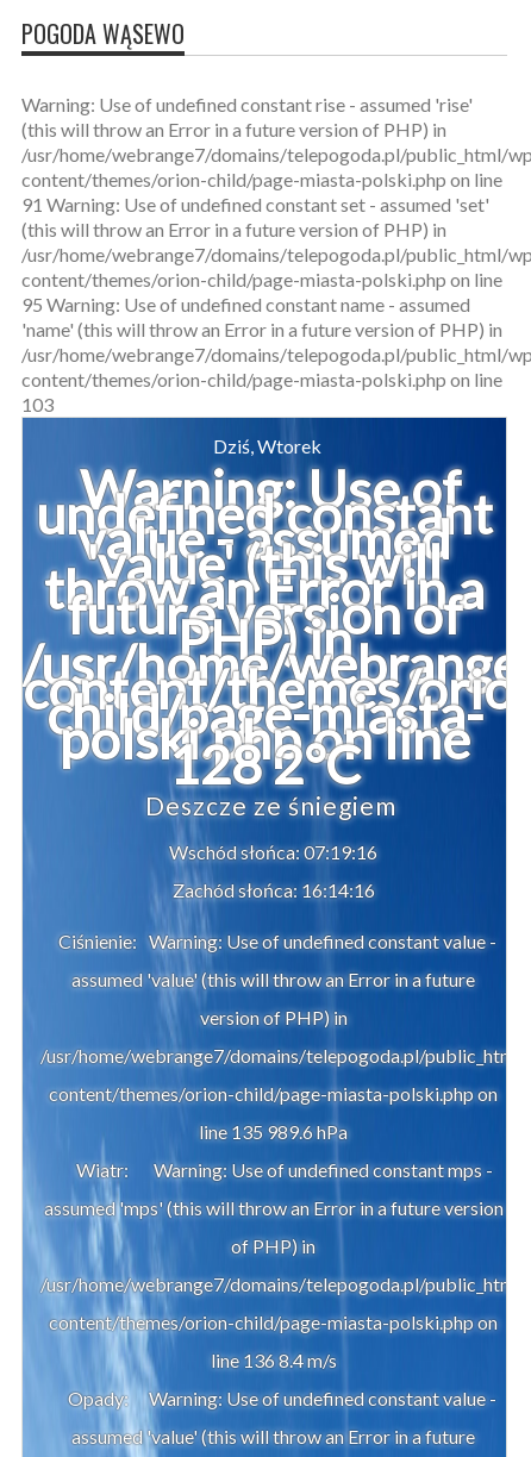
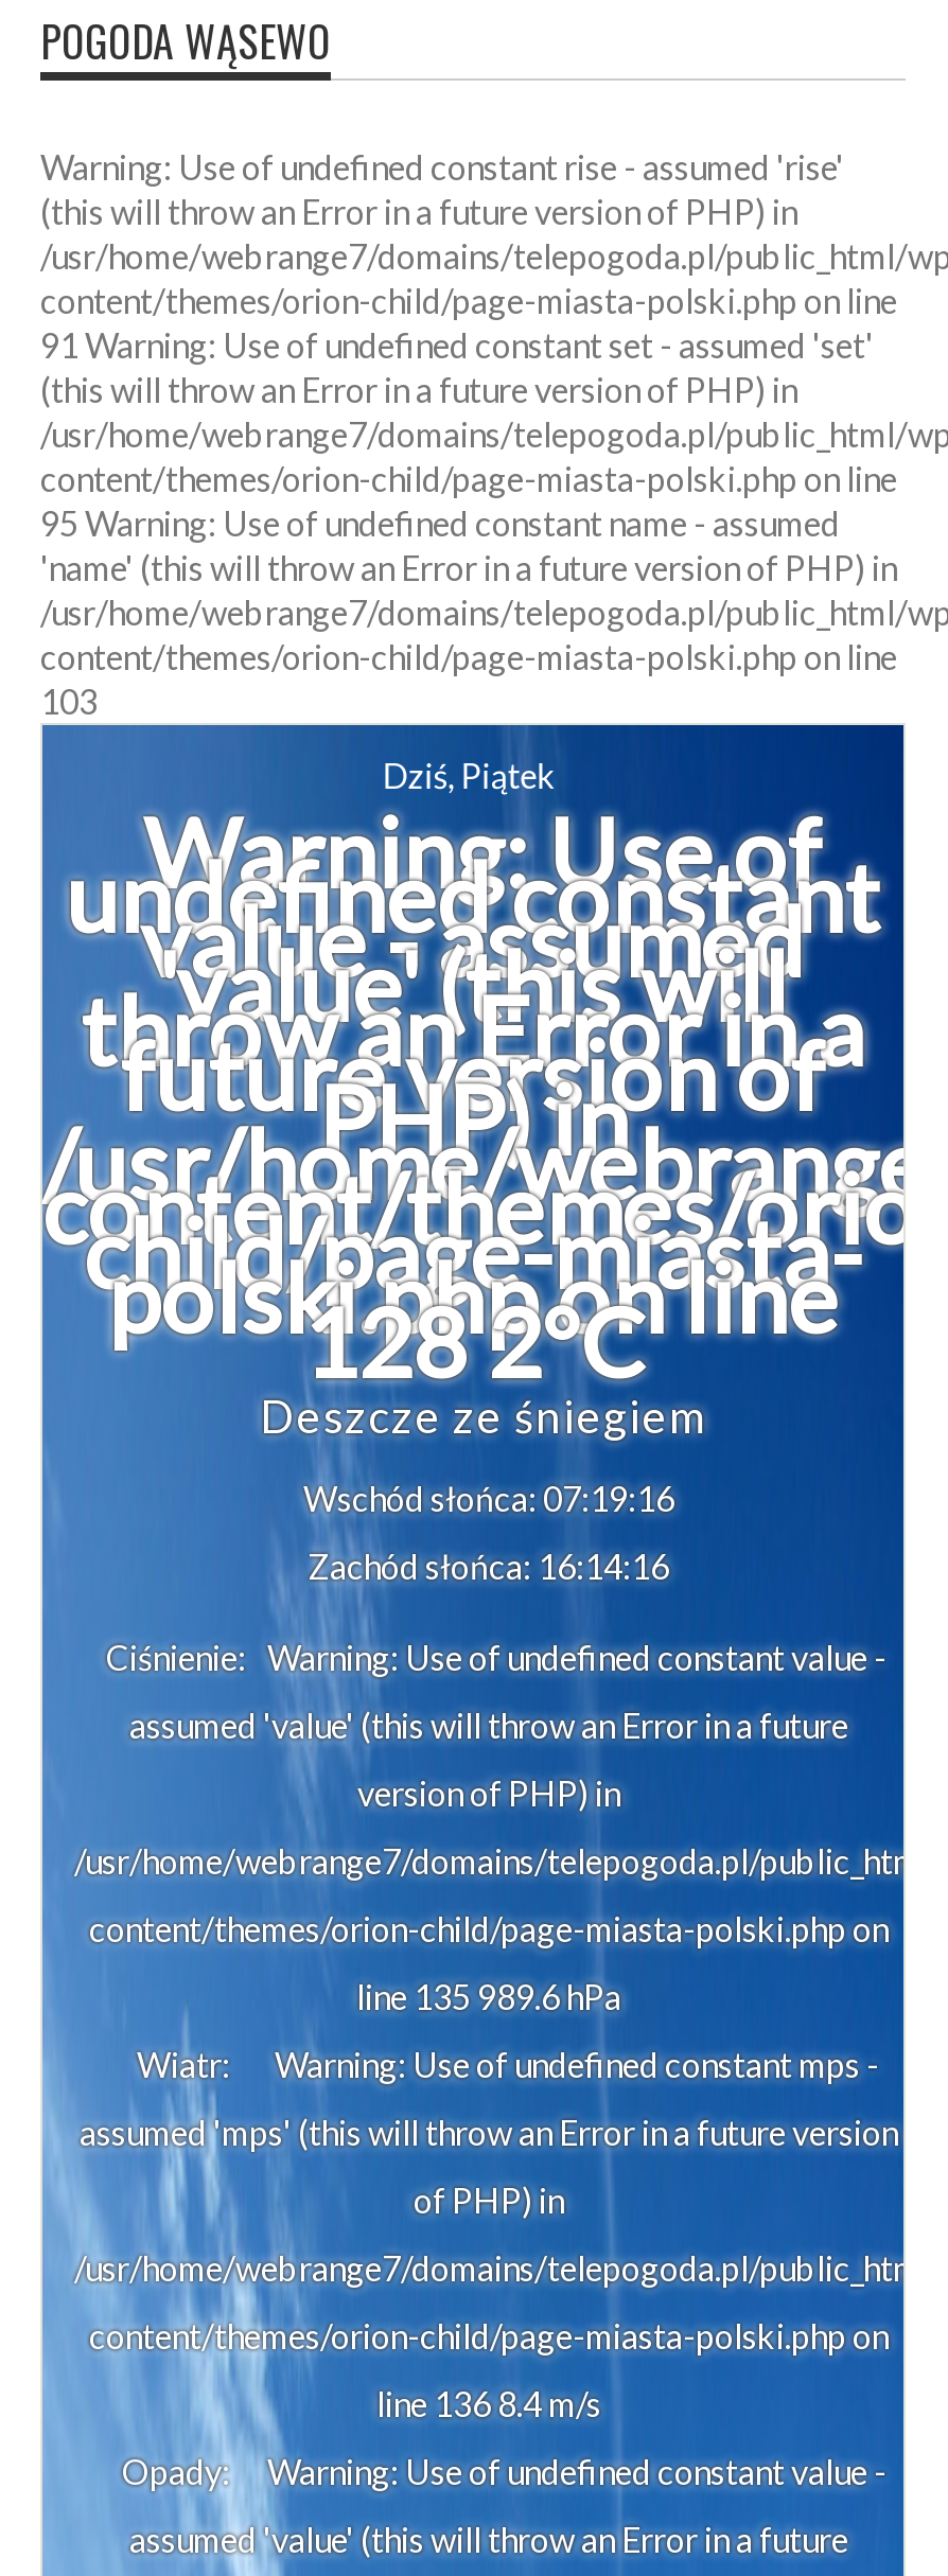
[213,434,322,457] Dziś, Wtorek -> [382,755,556,795] Dziś, Piątek

